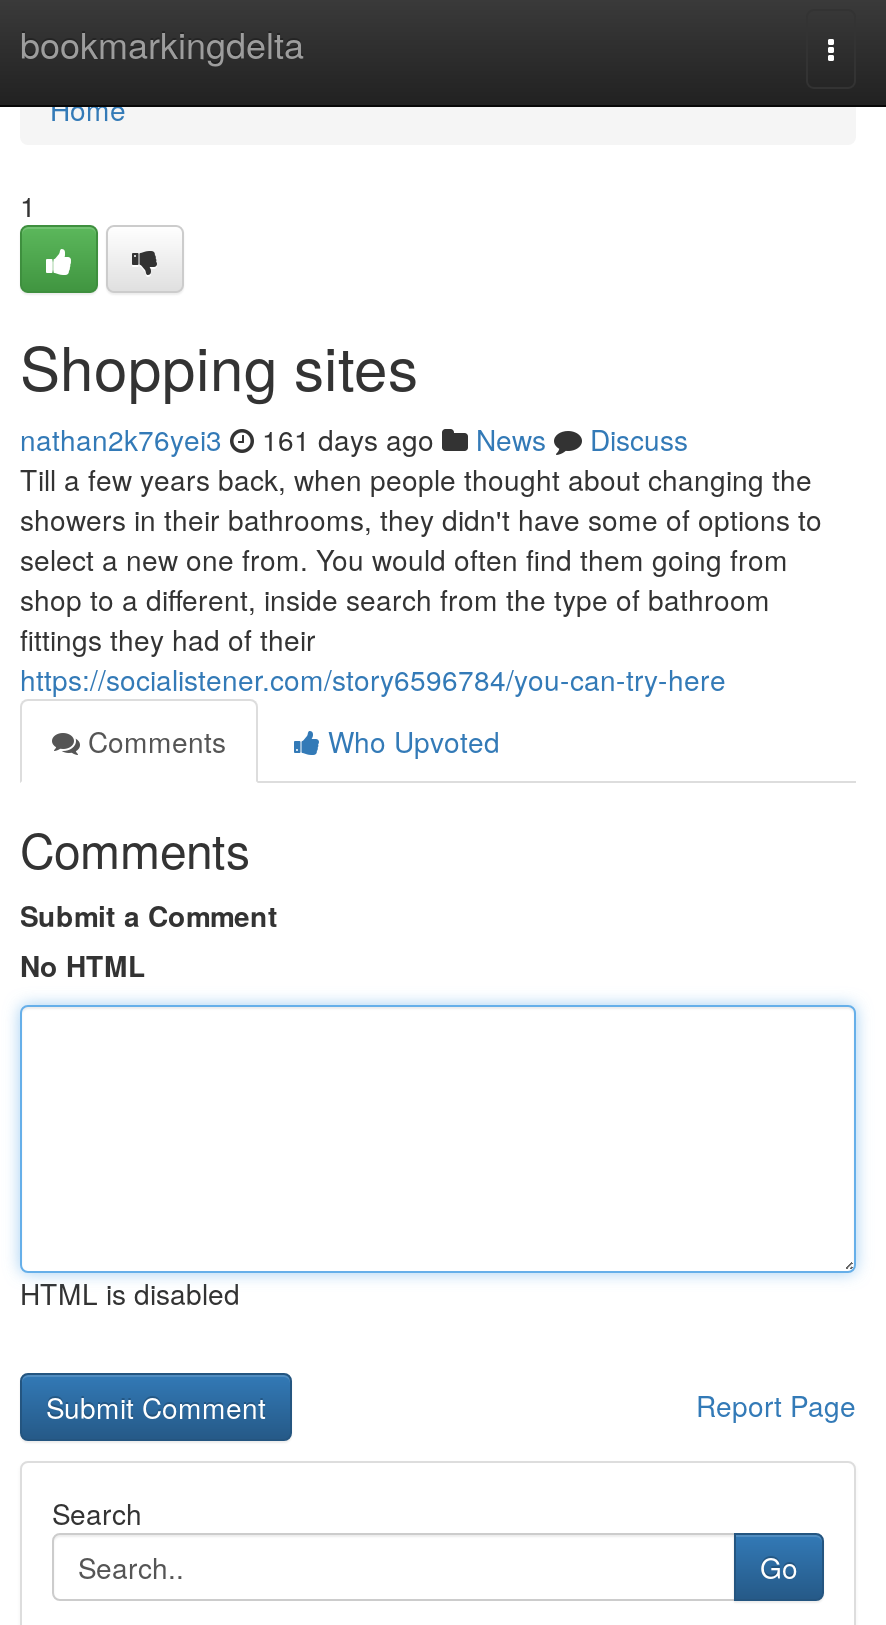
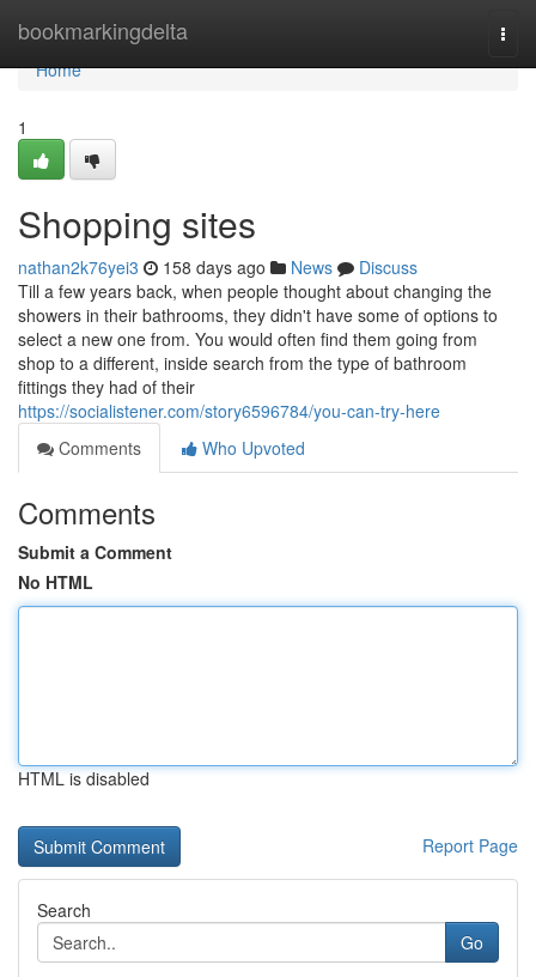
[20,419,688,459] nathan2k76yei3 161 days ago News Discuss -> [18,255,418,279] nathan2k76yei3 158 days ago News Discuss

